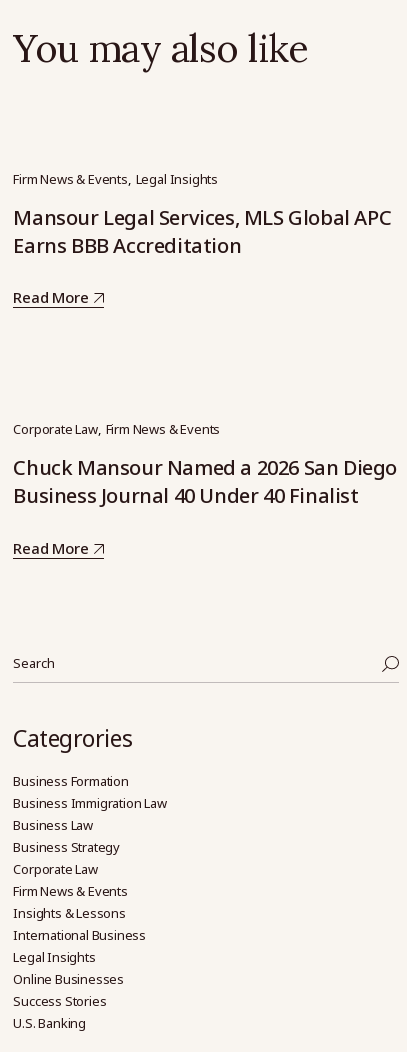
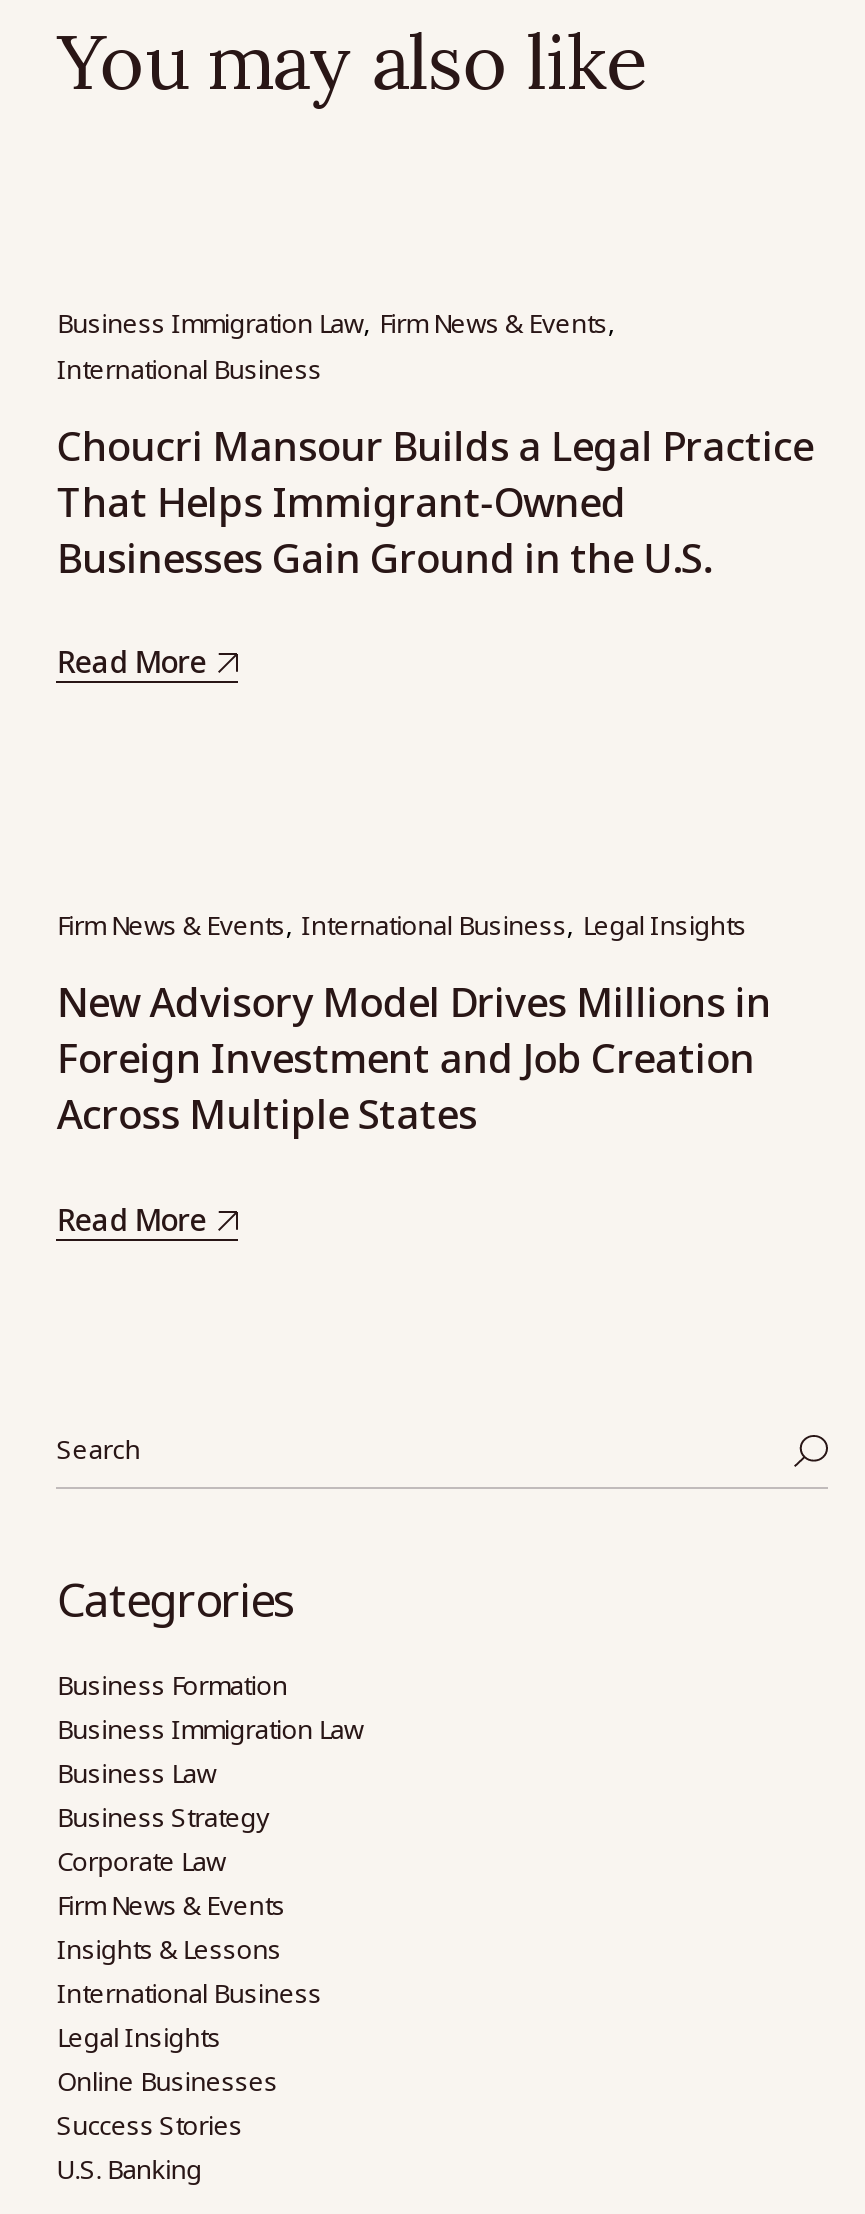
[13,170,218,188] Firm News & Events Legal Insights -> [57,305,608,387] Business Immigration Law Firm News & Events | International Business
[13,204,391,259] Mansour Legal Services, MLS Global APC | Earns BBB Accreditation -> [57,419,814,585] Choucri Mansour Builds a Legal Practice | That Helps Immigrant-Owned | Businesses Gain Ground in the U.S.
[13,420,220,438] Corporate Law Firm News & Events -> [57,908,747,944] Firm News & Events International Business Legal Insights
[13,454,397,509] Chuck Mansour Named a 2026 San Diego | Business Journal 40 Under 40 Finalist -> [57,976,771,1142] New Advisory Model Drives Millions in | Foreign Investment and Job Creation | Across Multiple States

